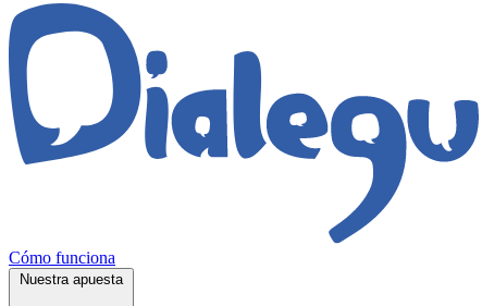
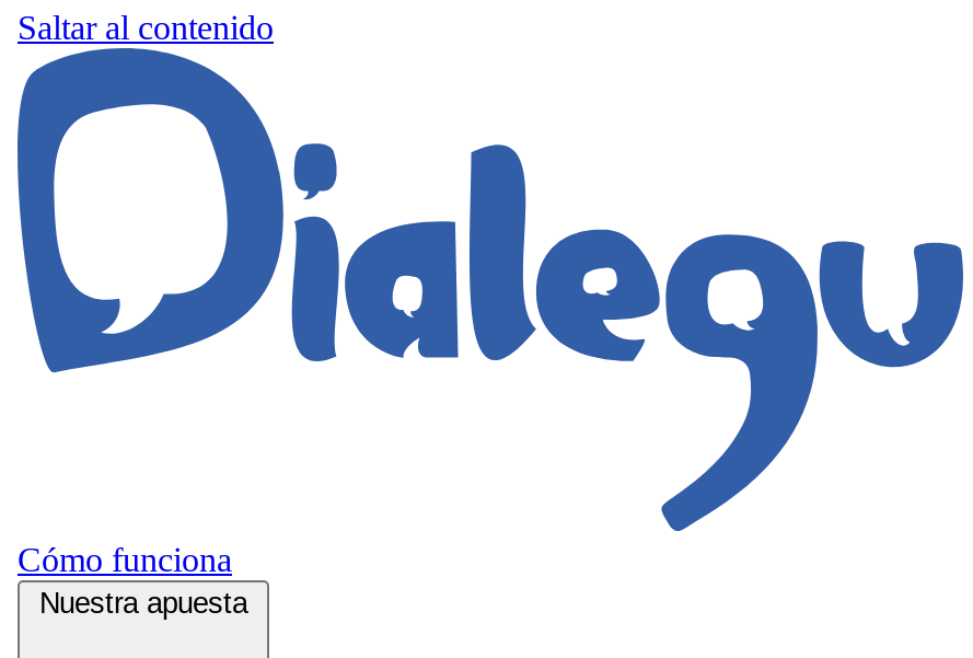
none -> [18,9,274,46] Saltar al contenido

